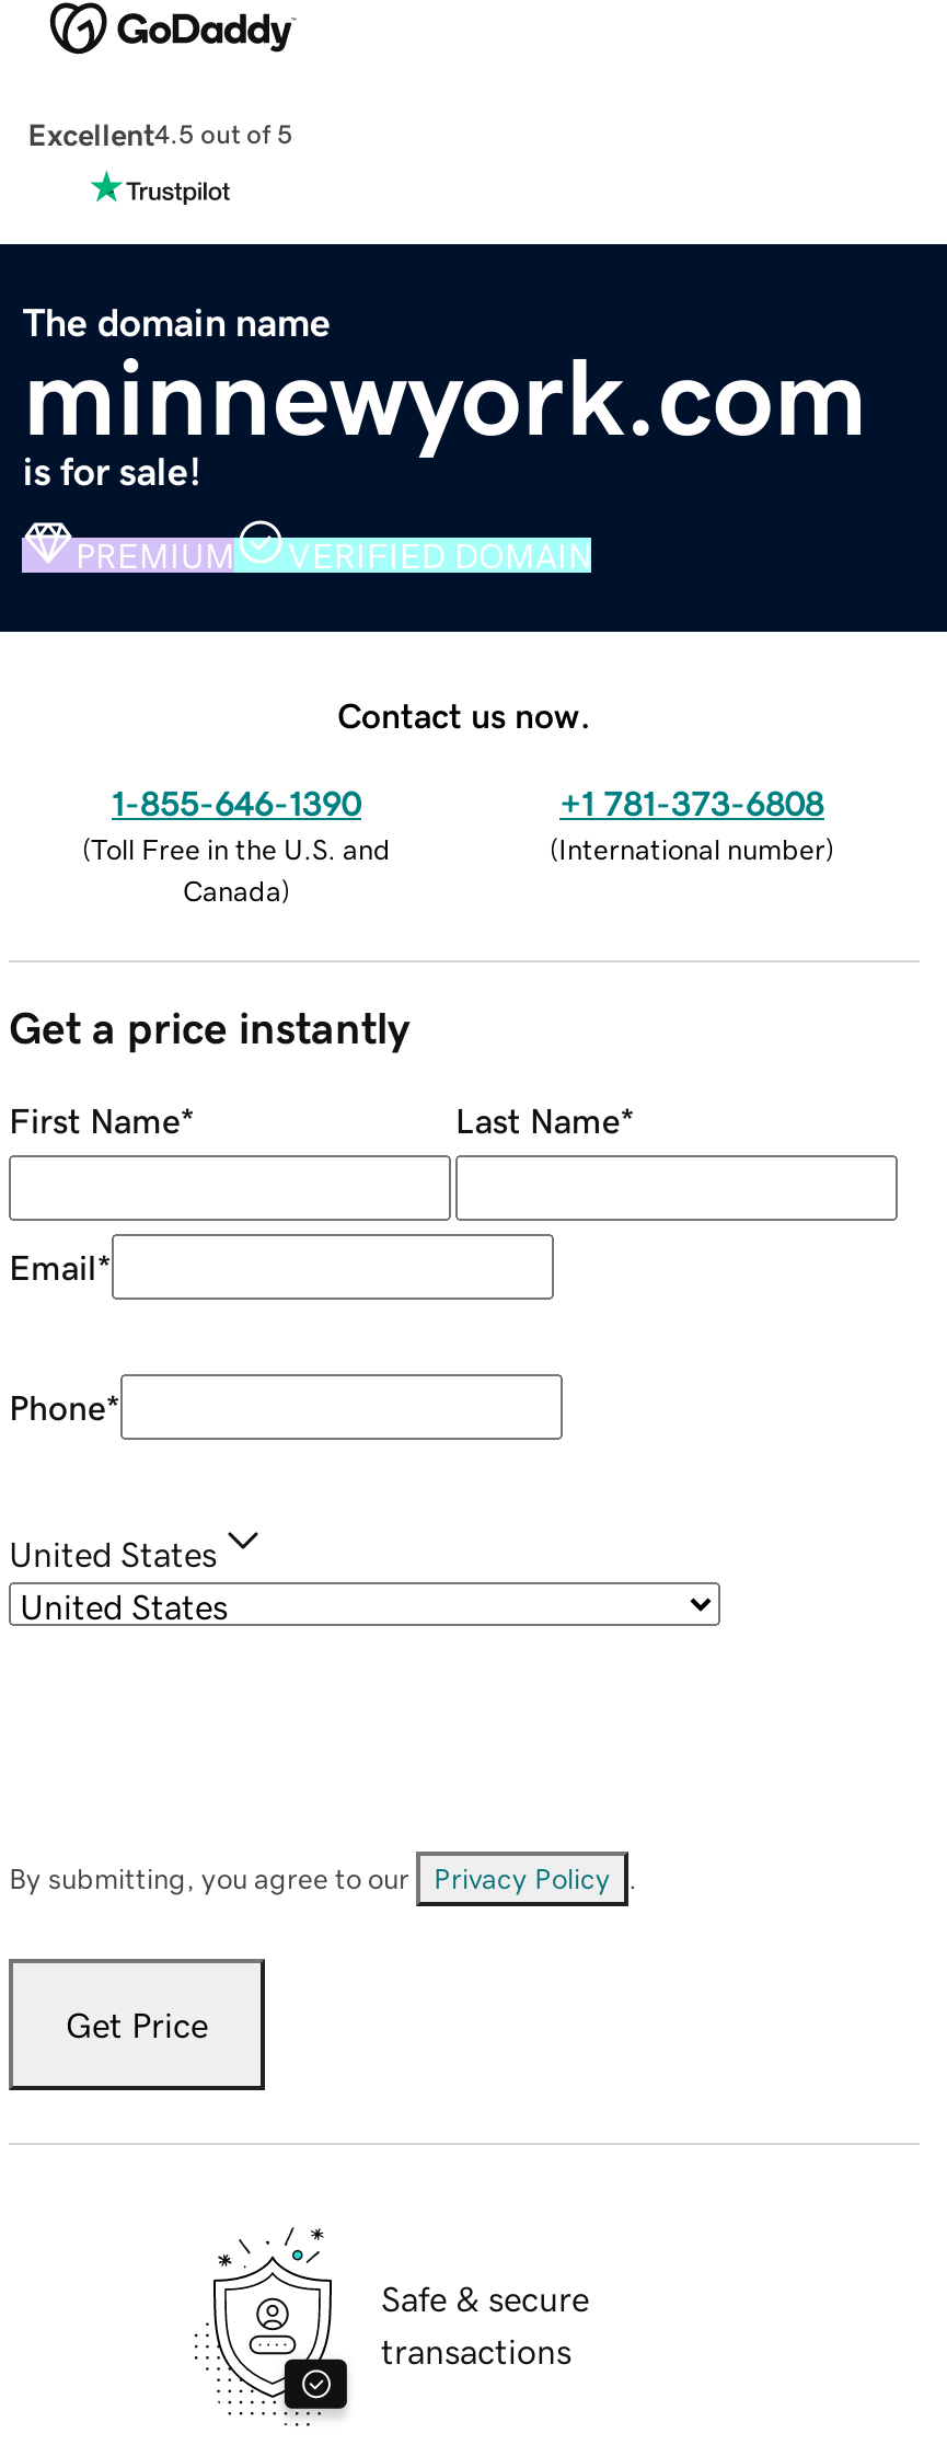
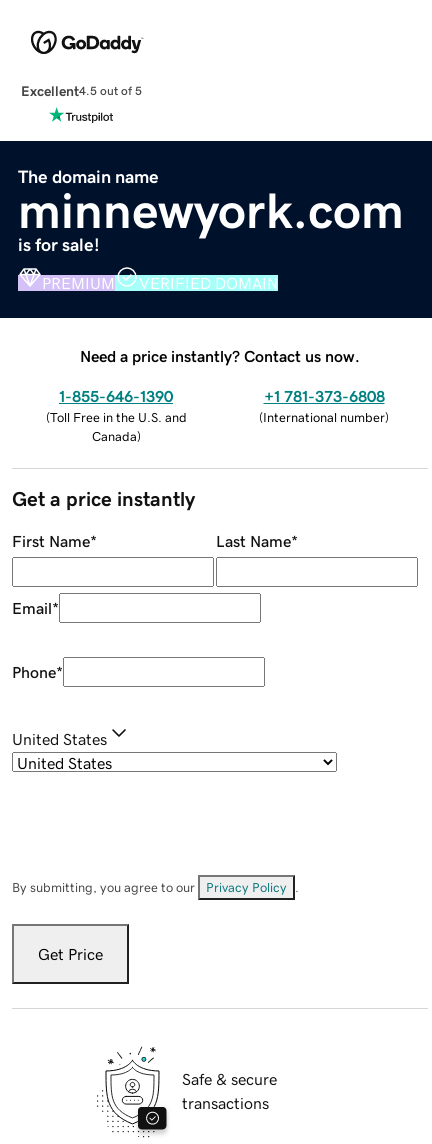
[337,697,591,732] Contact us now. -> [80,348,360,364] Need a price instantly? Contact us now.

